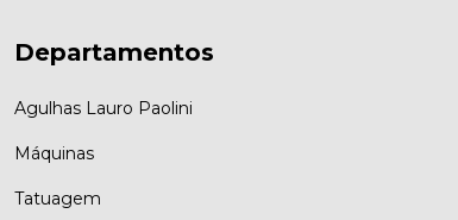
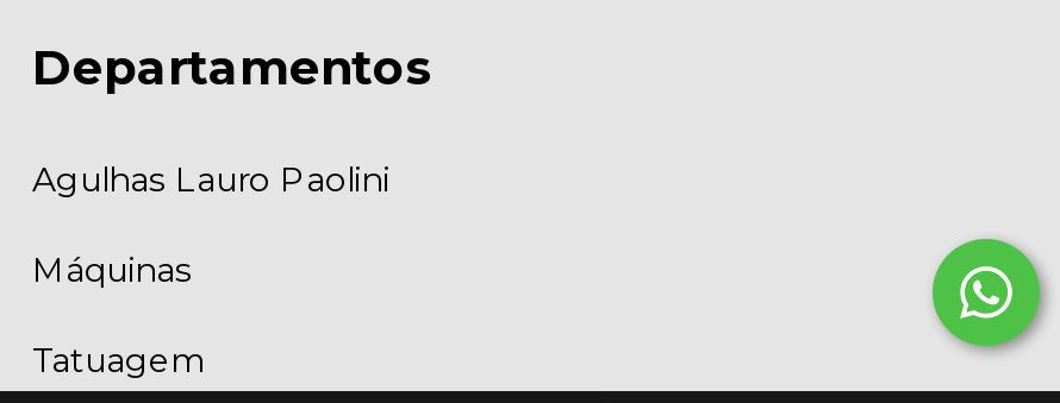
none -> [930,237,1049,355] [image]

